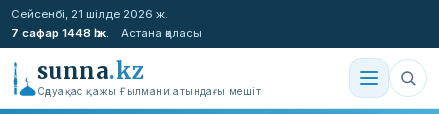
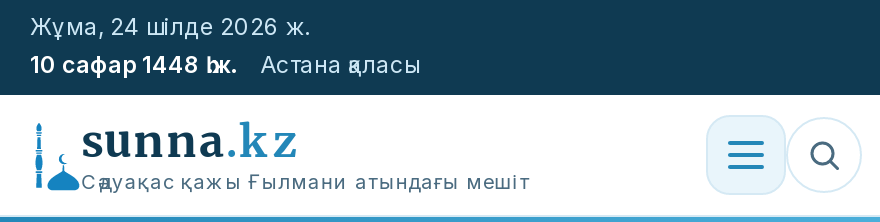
[11,7,168,21] Сейсенбі, 21 шілде 2026 ж. -> [30,13,310,41] Жұма, 24 шілде 2026 ж.
[11,26,202,40] 7 сафар 1448 һ.ж. Астана қаласы -> [30,51,422,79] 10 сафар 1448 һ.ж. Астана қаласы

